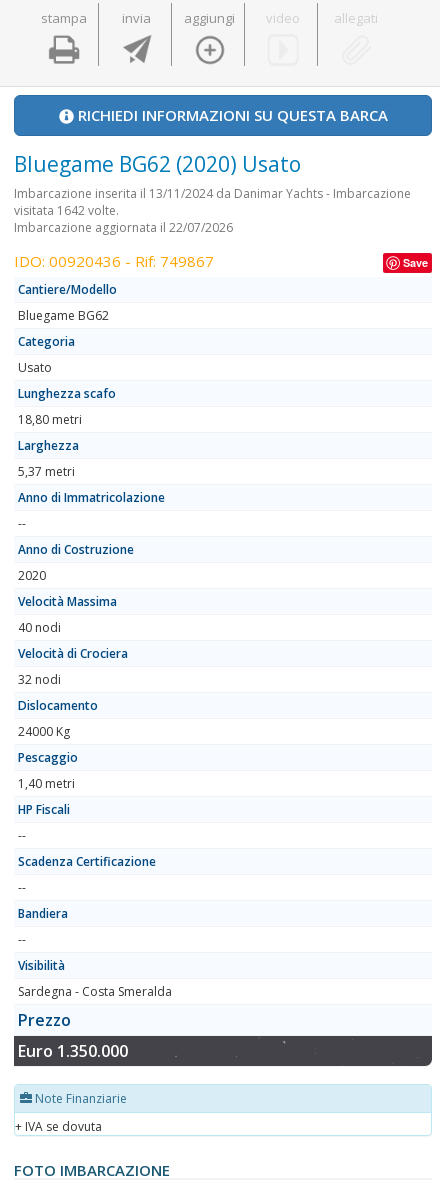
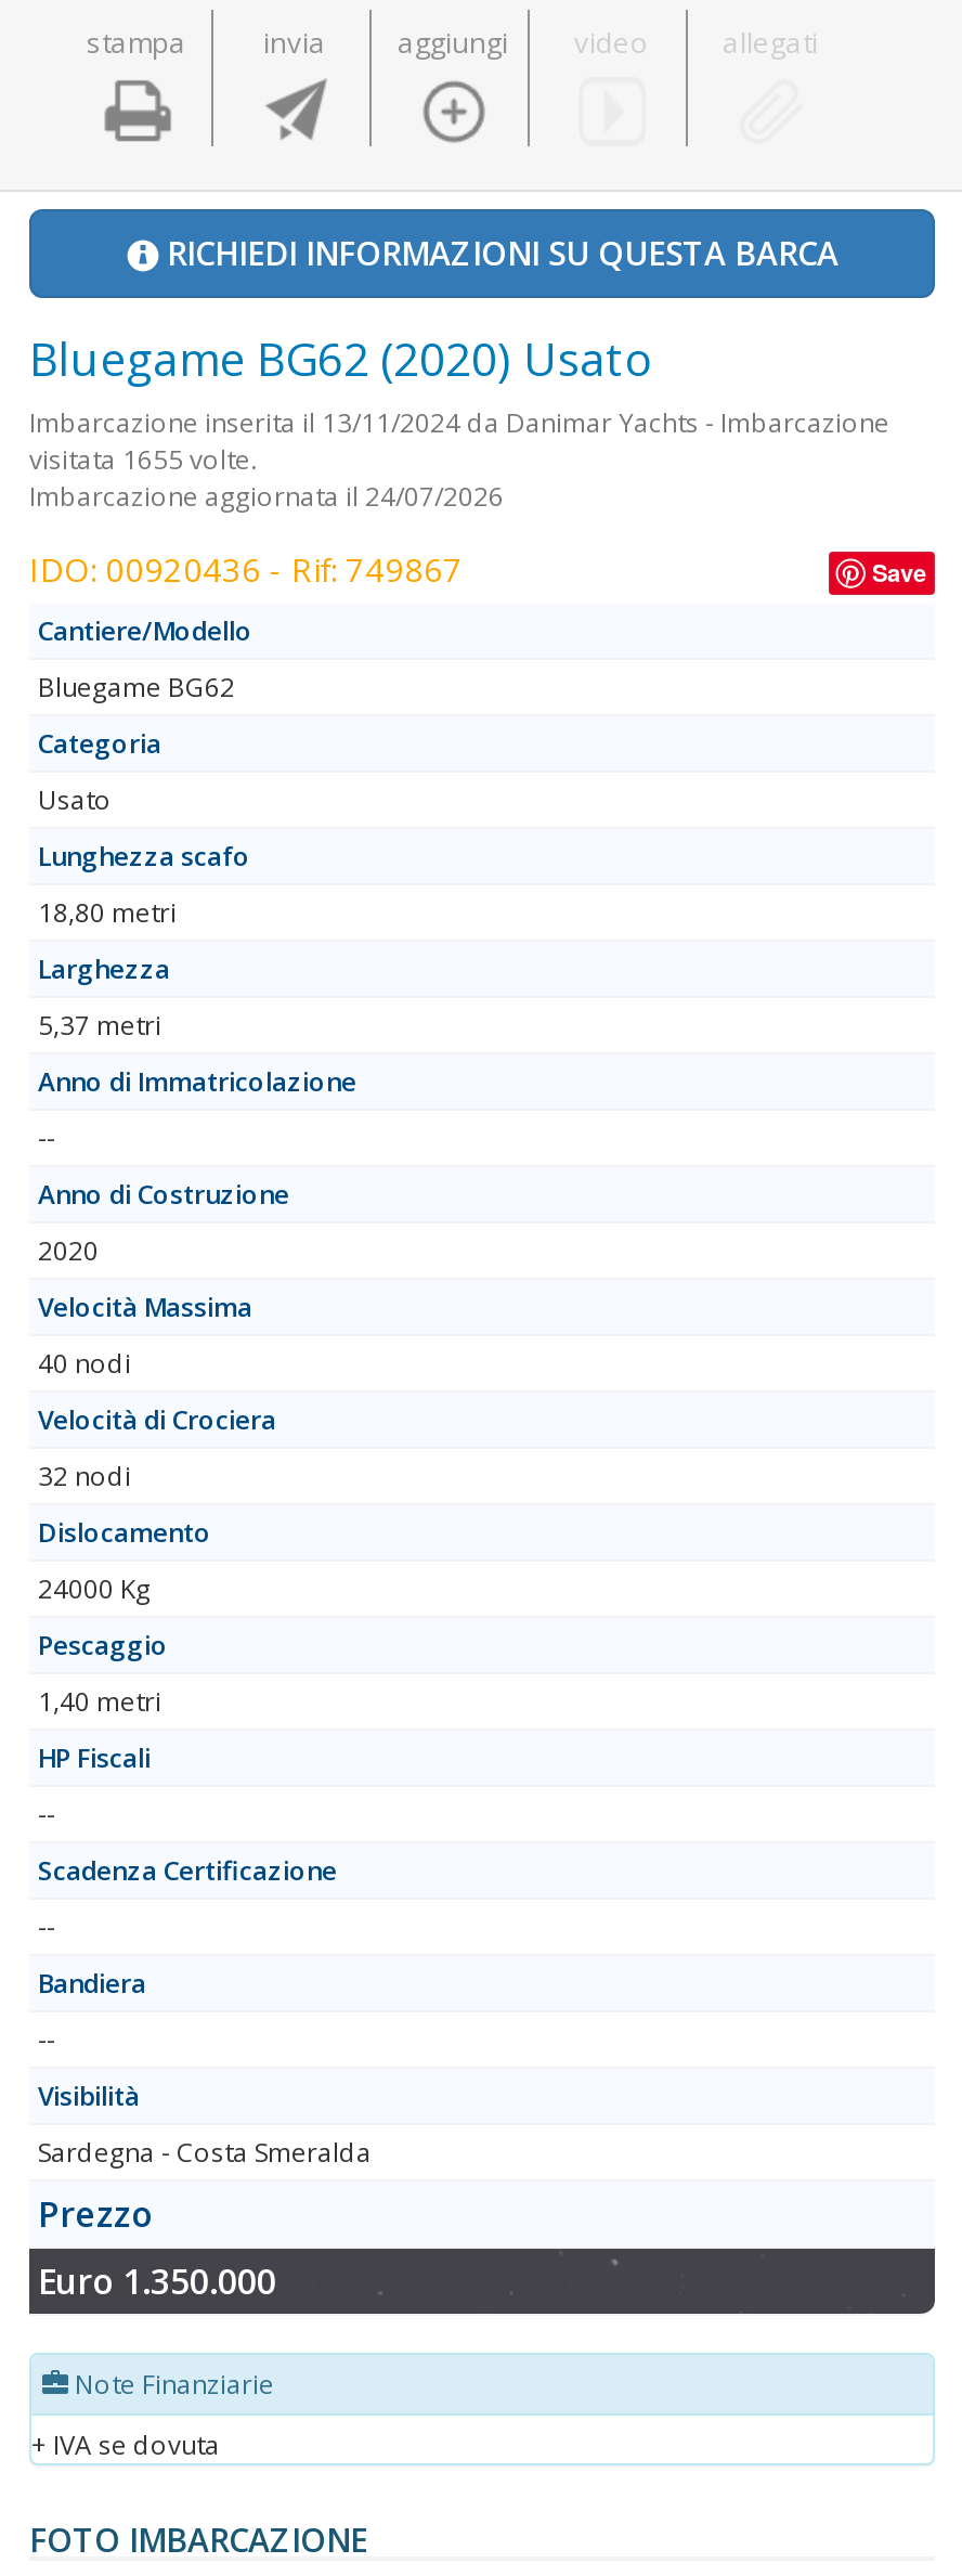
[14,202,119,219] visitata 1642 volte. -> [29,440,257,477] visitata 1655 volte.
[14,219,233,236] Imbarcazione aggiornata il 22/07/2026 -> [29,477,504,514] Imbarcazione aggiornata il 24/07/2026

